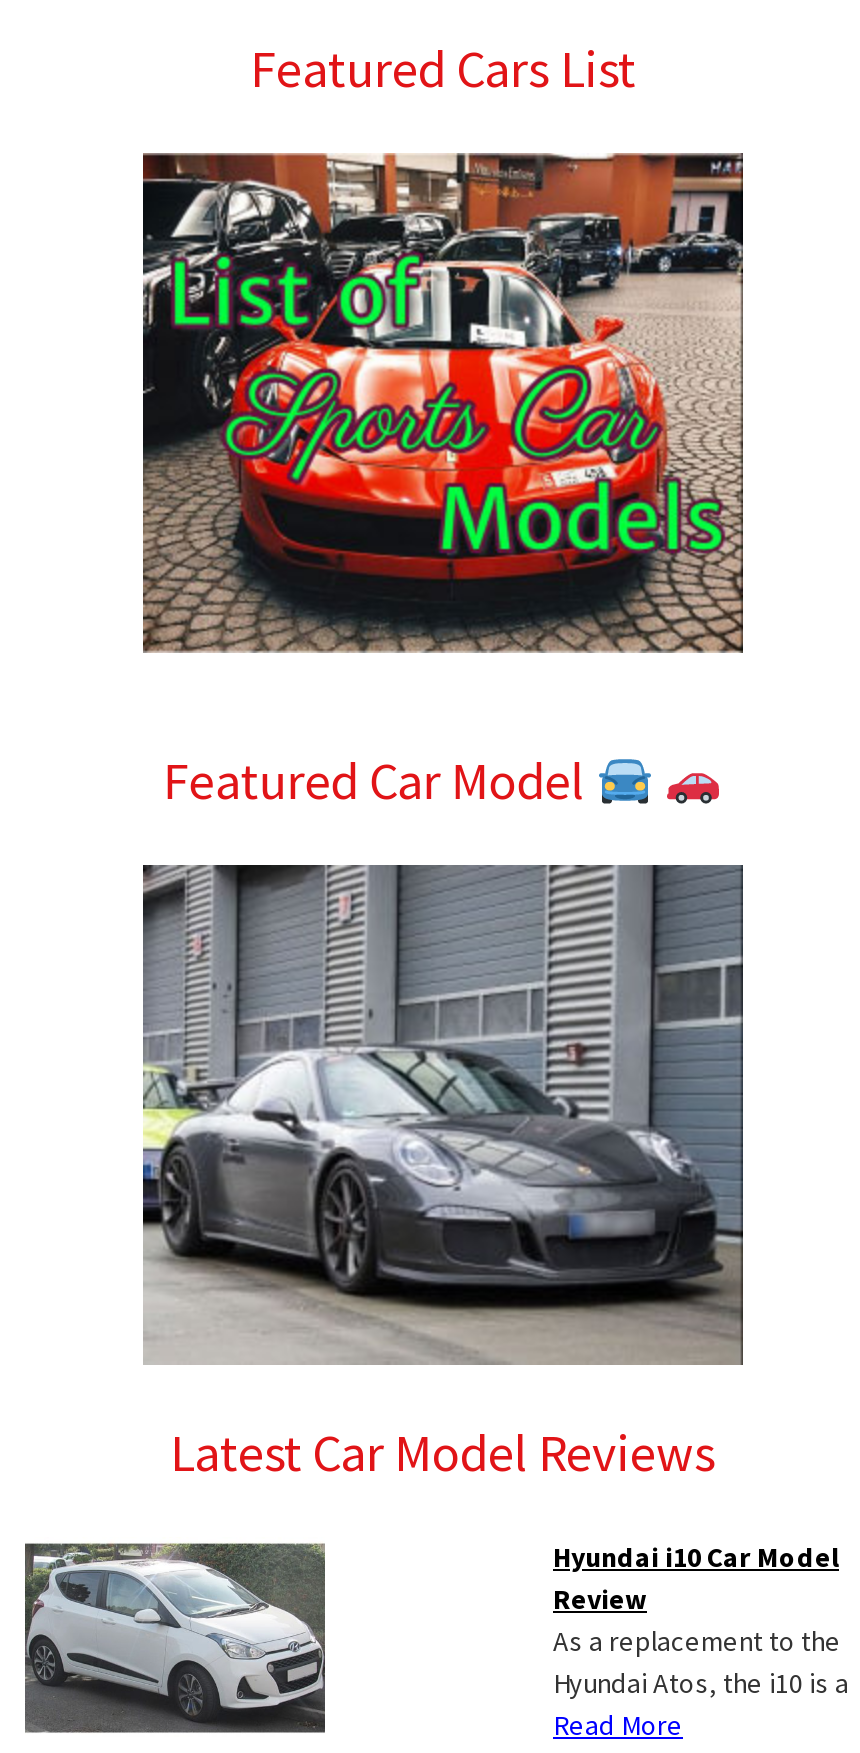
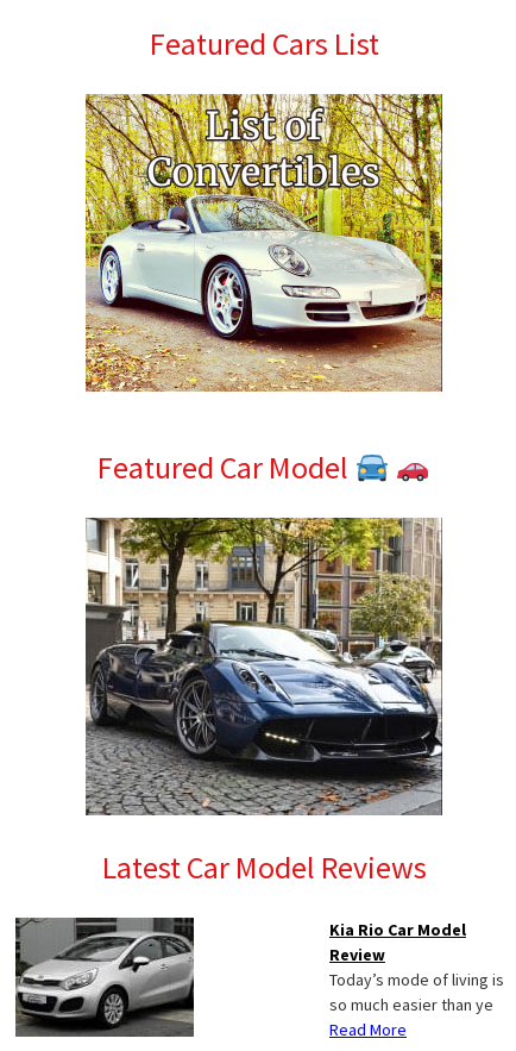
[141,153,743,653] [image] -> [84,93,443,392] [image]
[141,863,743,1365] [image] -> [84,517,442,815] [image]
[25,1537,327,1737] [image] -> [14,917,195,1038] [image]
[553,1539,839,1575] Hyundai i10 Car Model -> [329,919,466,940] Kia Rio Car Model
[553,1623,849,1701] As a replacement to the | Hyundai Atos, the i10 is a -> [329,969,504,1015] Today’s mode of living is | so much easier than ye

